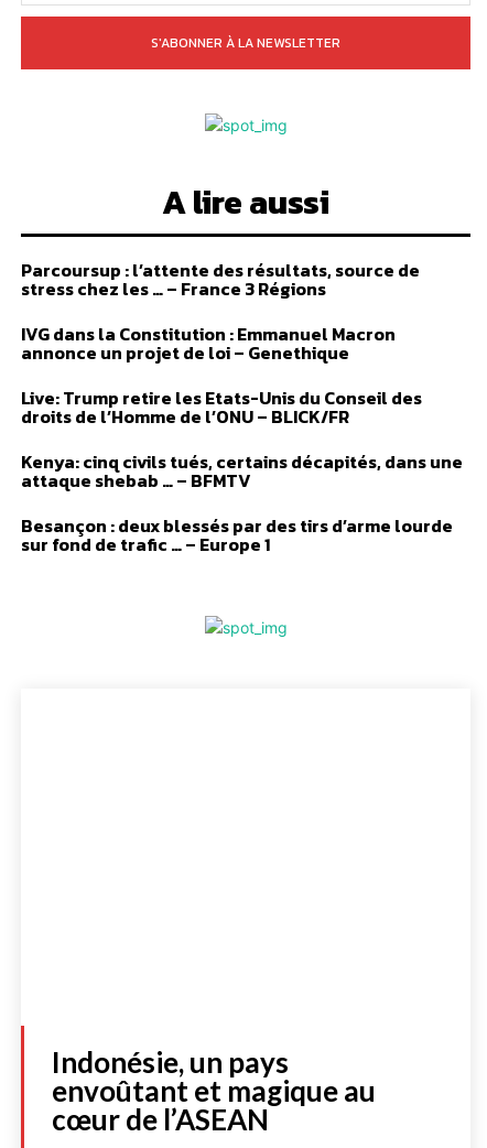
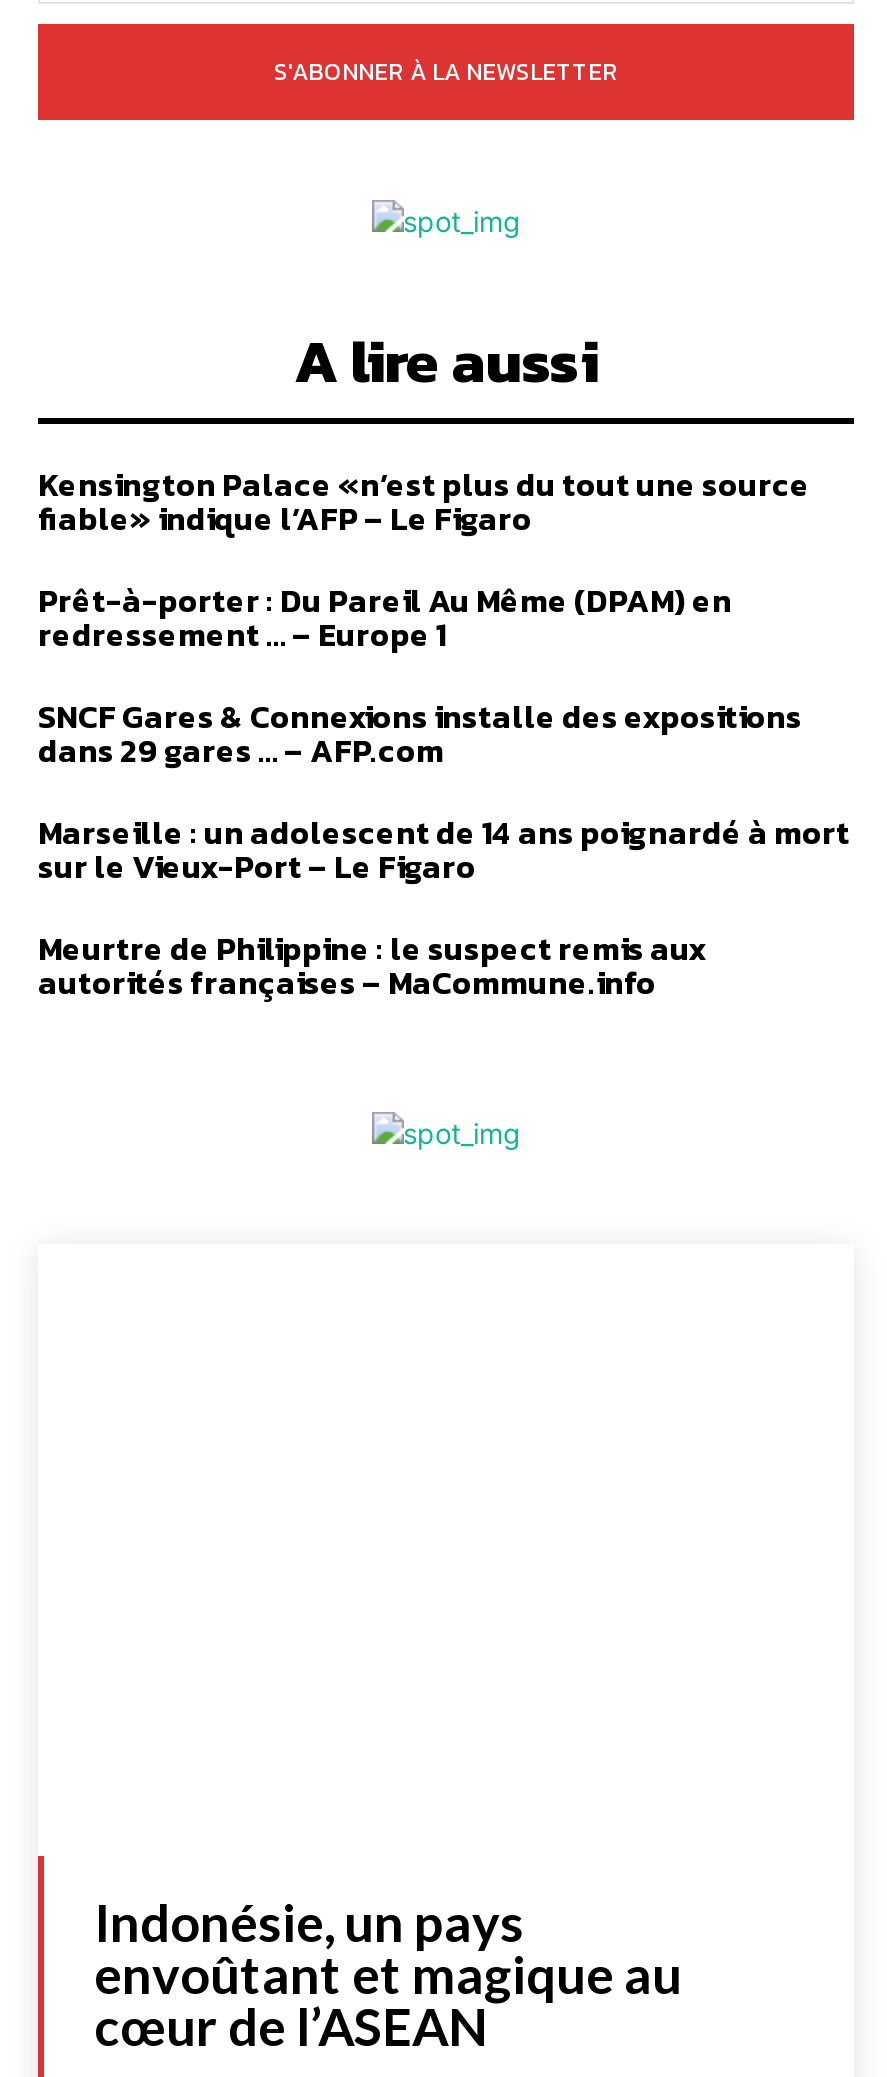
[21,256,420,301] Parcoursup : l’attente des résultats, source de | stress chez les … – France 3 Régions -> [38,459,810,541] Kensington Palace «n’est plus du tout une source | fiable» indique l’AFP – Le Figaro
[21,320,396,365] IVG dans la Constitution : Emmanuel Macron | annonce un projet de loi – Genethique -> [38,575,732,657] Prêt-à-porter : Du Pareil Au Même (DPAM) en | redressement … – Europe 1
[21,384,422,429] Live: Trump retire les Etats-Unis du Conseil des | droits de l’Homme de l’ONU – BLICK/FR -> [38,691,802,773] SNCF Gares & Connexions installe des expositions | dans 29 gares … – AFP.com
[21,448,463,493] Kenya: cinq civils tués, certains décapités, dans une | attaque shebab … – BFMTV -> [38,807,850,889] Marseille : un adolescent de 14 ans poignardé à mort | sur le Vieux-Port – Le Figaro
[21,512,453,557] Besançon : deux blessés par des tirs d’arme lourde | sur fond de trafic … – Europe 1 -> [38,923,706,1005] Meurtre de Philippine : le suspect remis aux | autorités françaises – MaCommune.info

